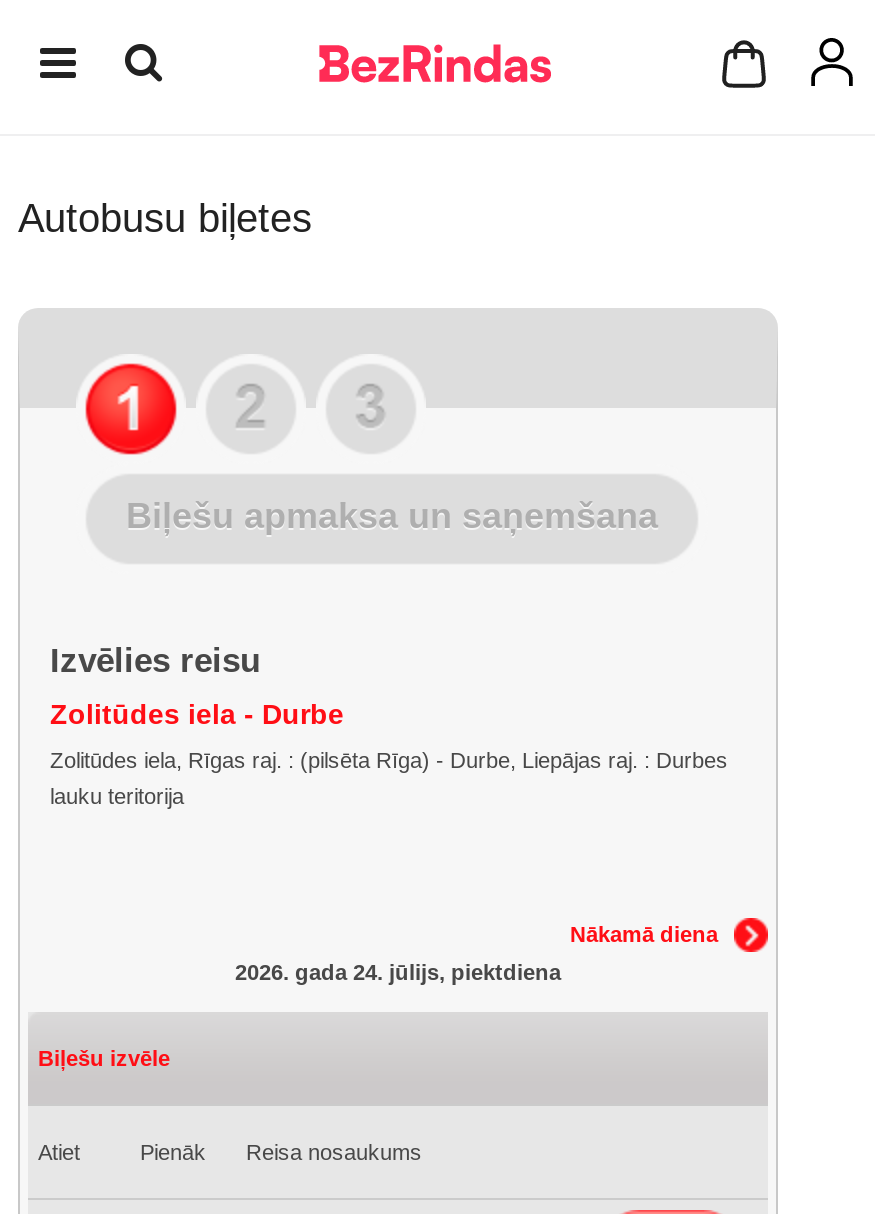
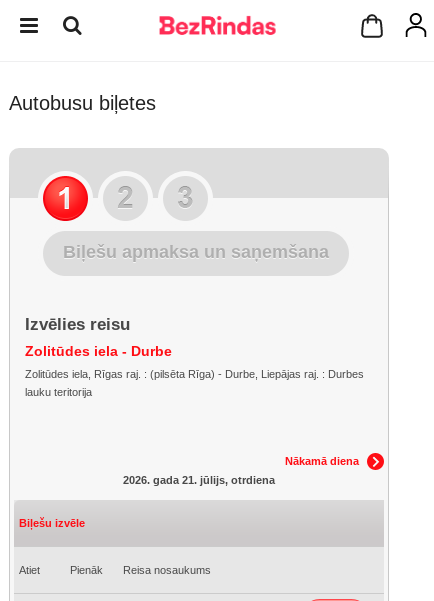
[235,960,561,984] 2026. gada 24. jūlijs, piektdiena -> [123,474,275,486] 2026. gada 21. jūlijs, otrdiena

